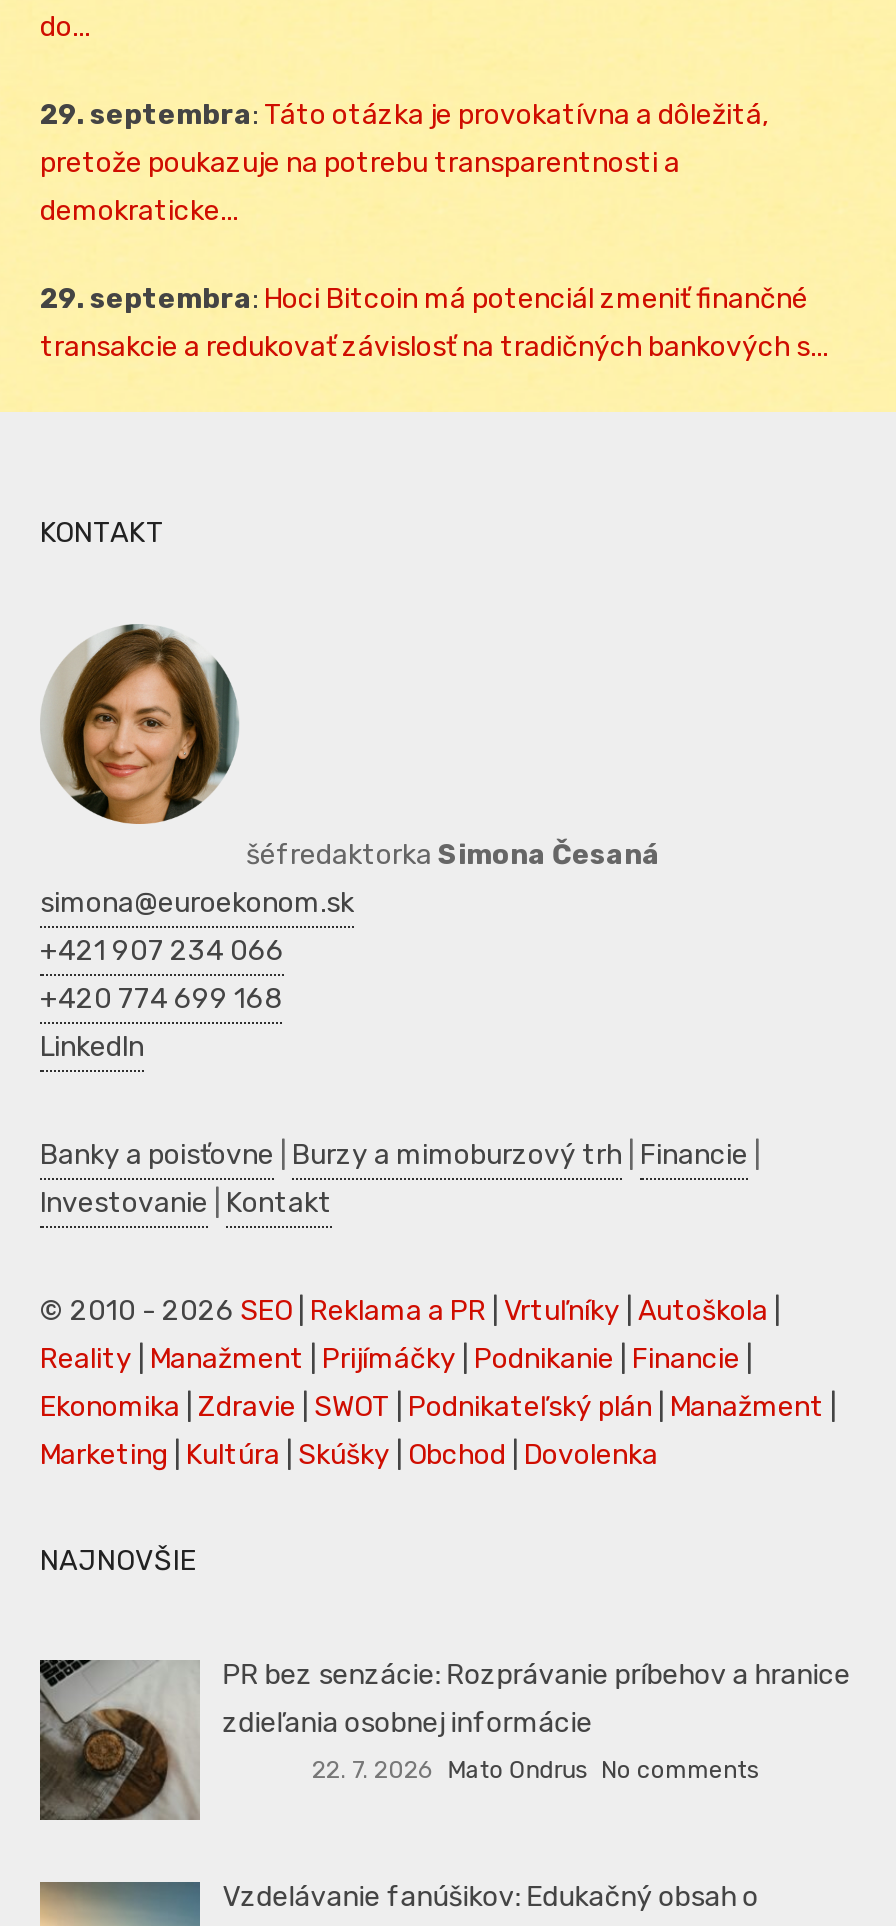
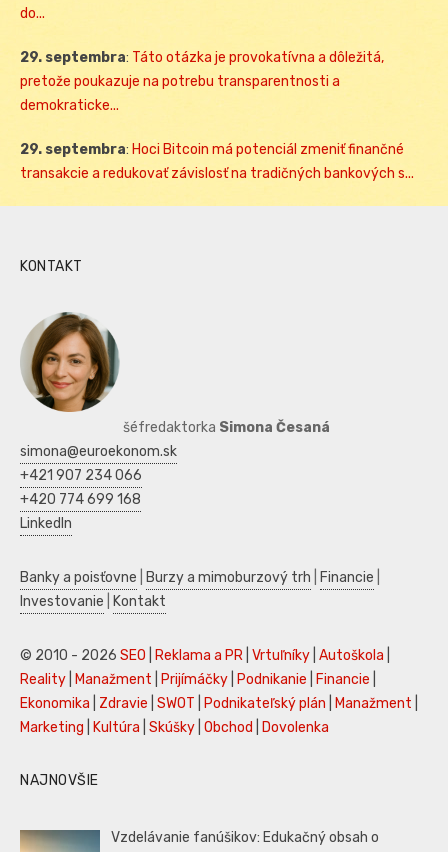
[38,1658,850,1822] [image] | PR bez senzácie: Rozprávanie príbehov a hranice | zdieľania osobnej informácie | 22. 7. 2026 Mato Ondrus No comments -> none

